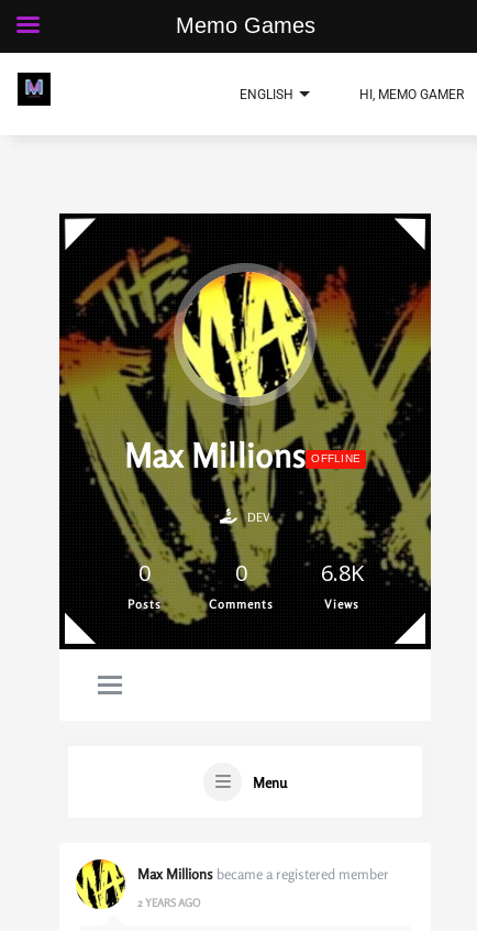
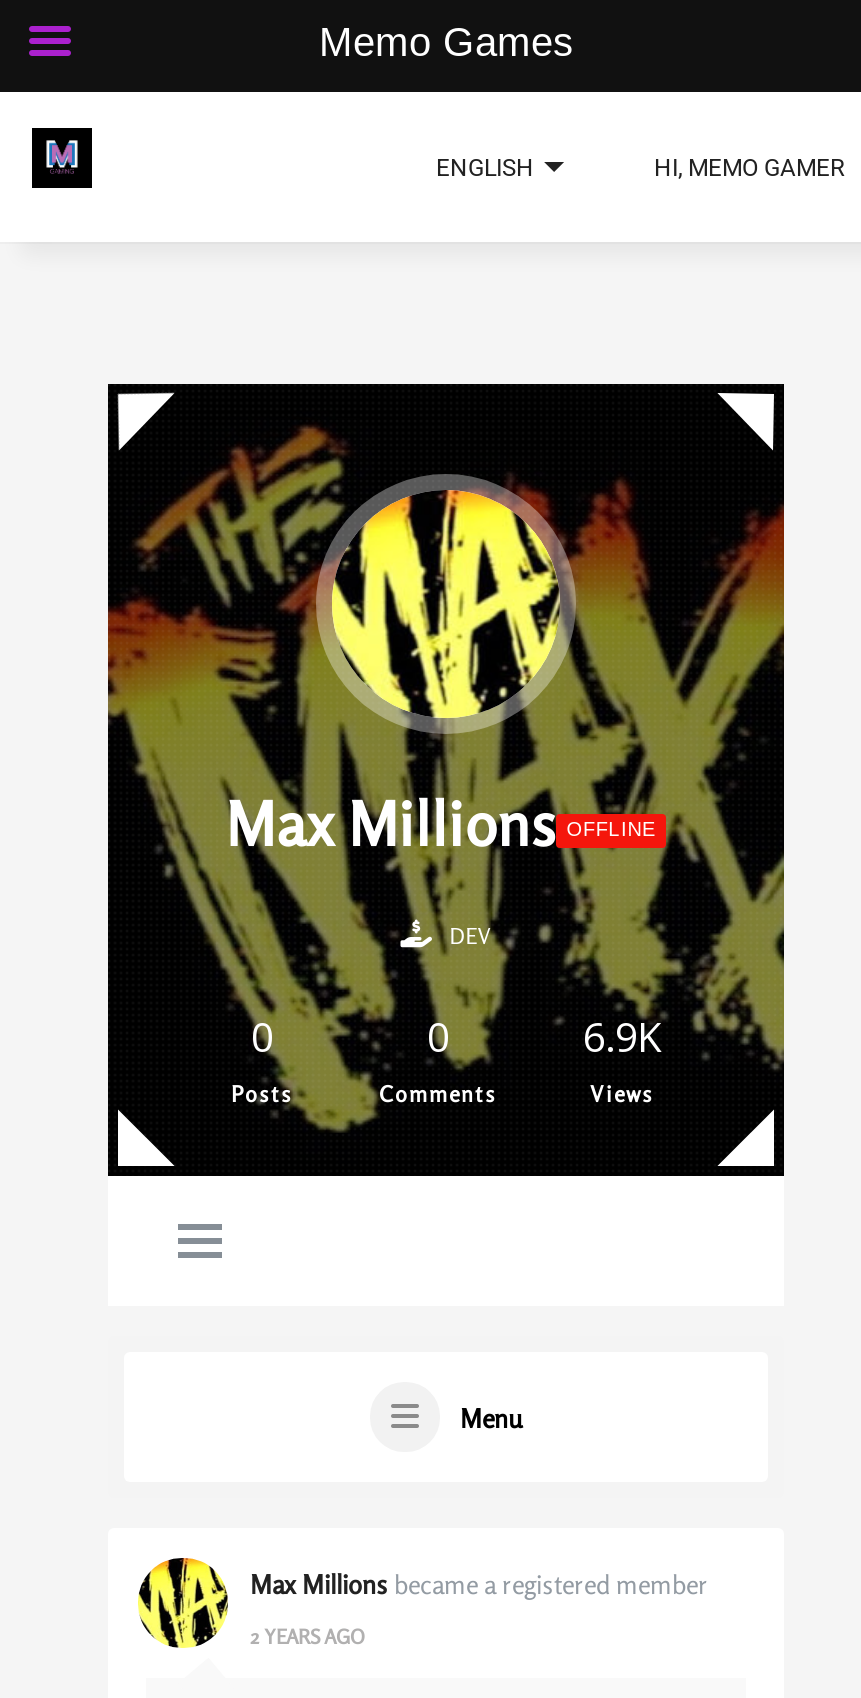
[320,558,363,588] 6.8K -> [583,1010,661,1064] 6.9K

